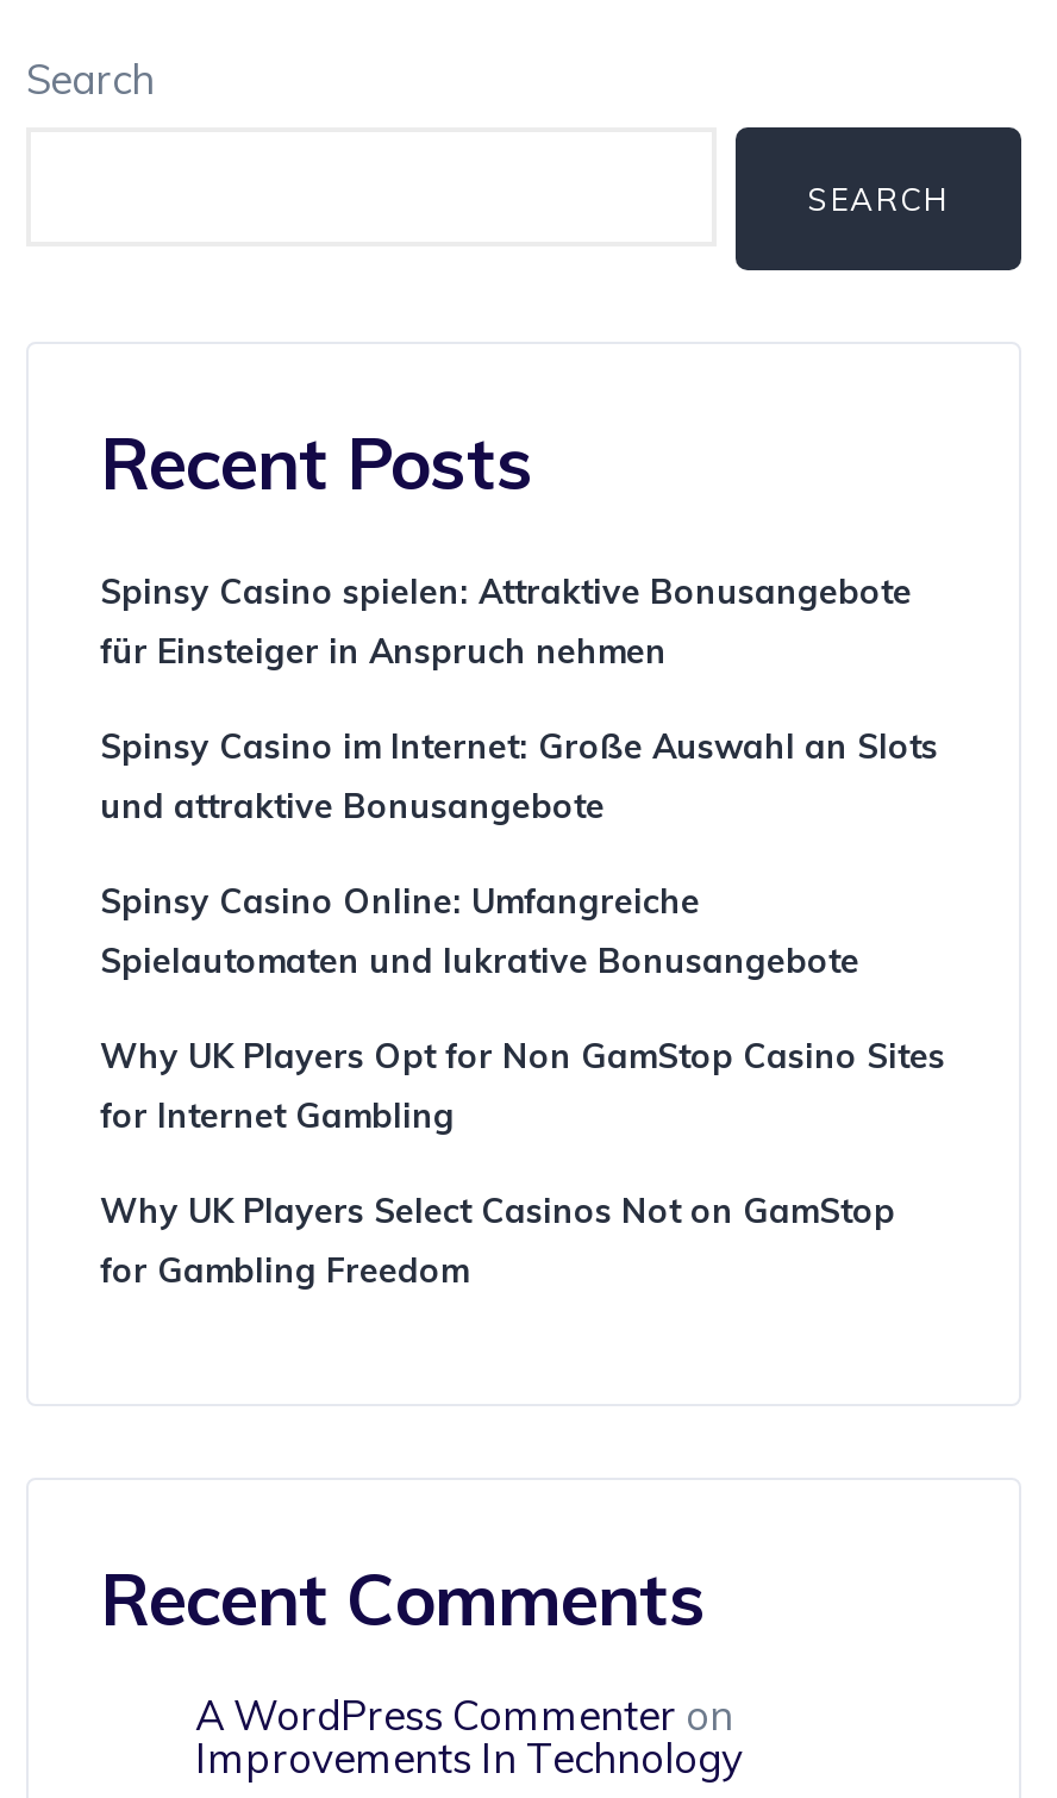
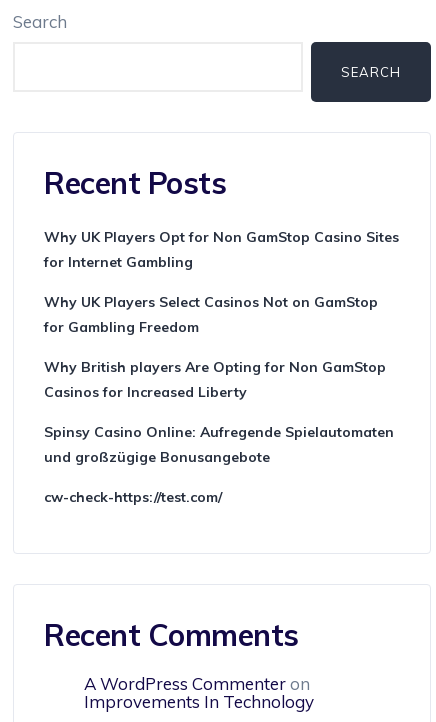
[100,570,938,982] Spinsy Casino spielen: Attraktive Bonusangebote | für Einsteiger in Anspruch nehmen | Spinsy Casino im Internet: Große Auswahl an Slots | und attraktive Bonusangebote | Spinsy Casino Online: Umfangreiche | Spielautomaten und lukrative Bonusangebote -> none
moved [100,1035,945,1292] -> [44,228,399,336]: Why UK Players Opt for Non GamStop Casino Sites | for Internet Gambling | Why UK Players Select Casinos Not on GamStop | for Gambling Freedom
none -> [44,358,394,506] Why British players Are Opting for Non GamStop | Casinos for Increased Liberty | Spinsy Casino Online: Aufregende Spielautomaten | und großzügige Bonusangebote | cw-check-https://test.com/

